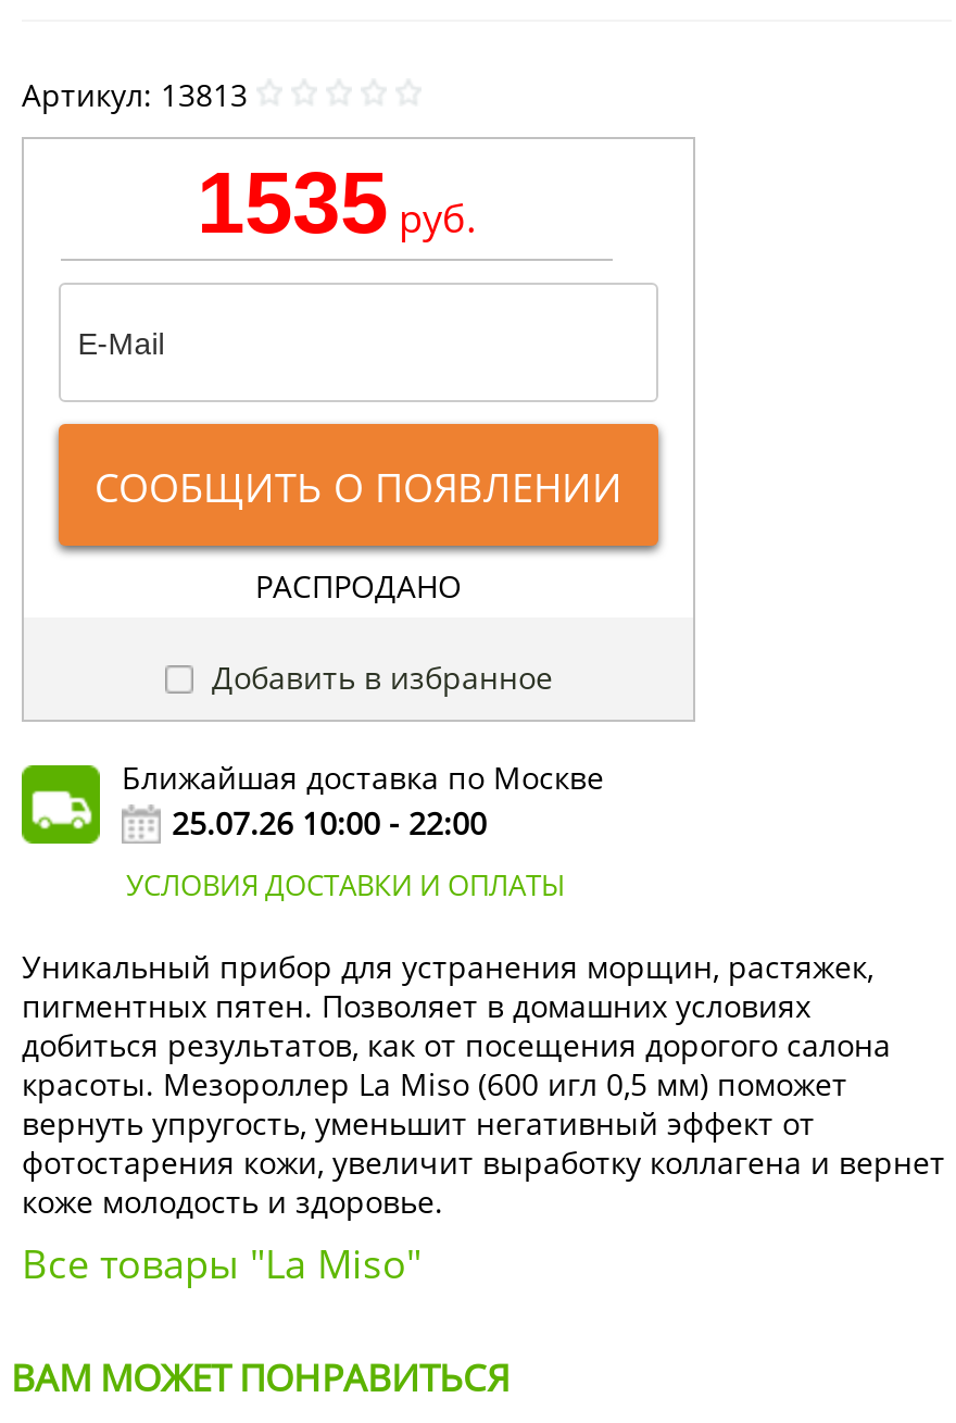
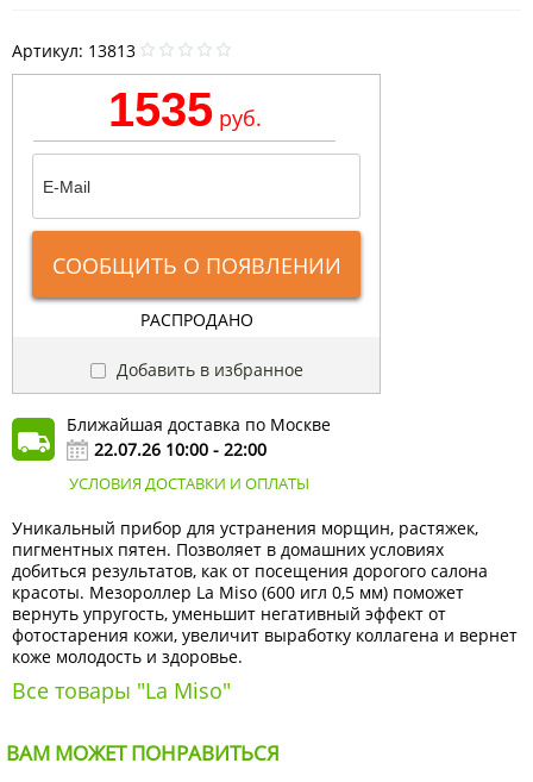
[172,803,487,845] 25.07.26 10:00 - 22:00 -> [94,439,266,461] 22.07.26 10:00 - 22:00

